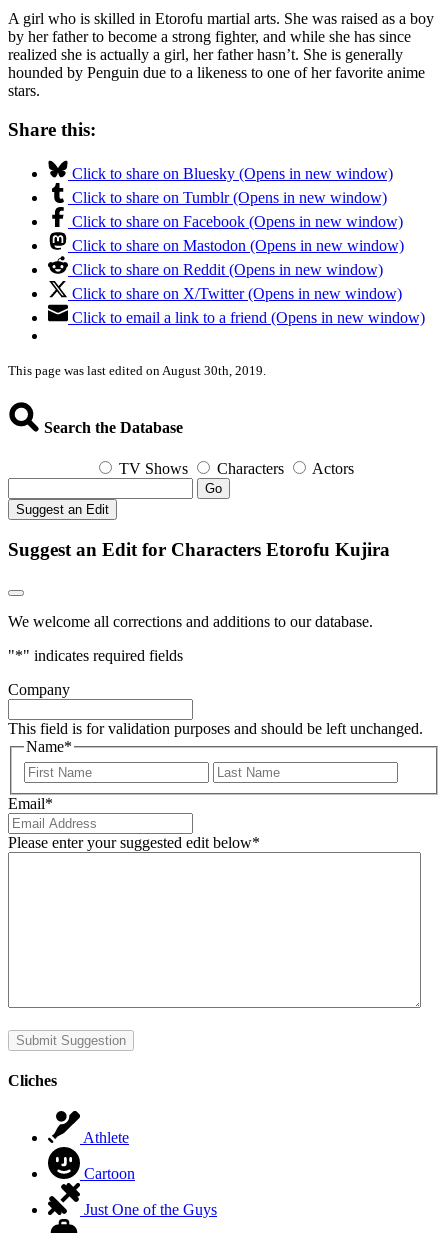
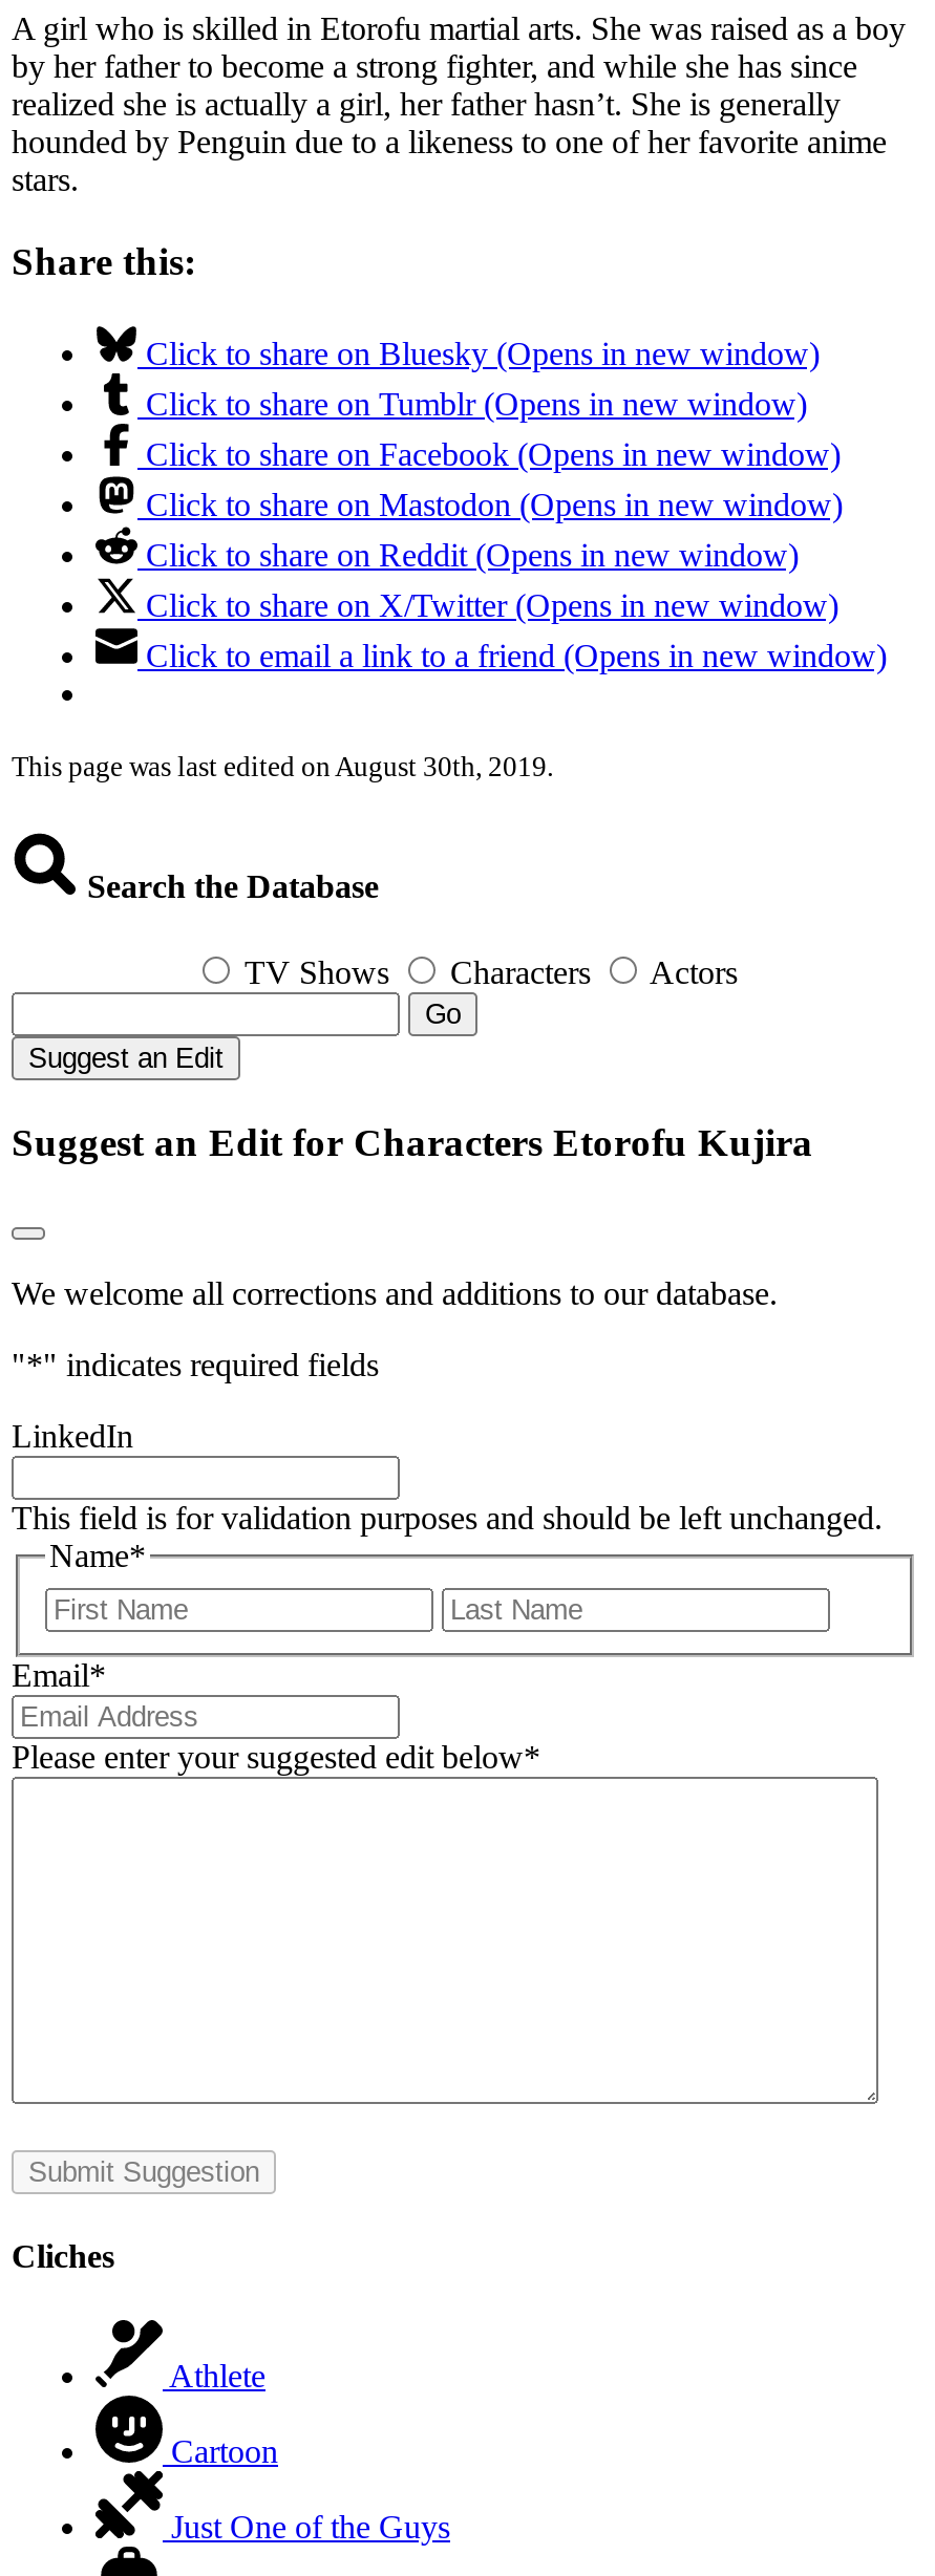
[8,681,70,698] Company -> [12,1419,133,1454] LinkedIn

